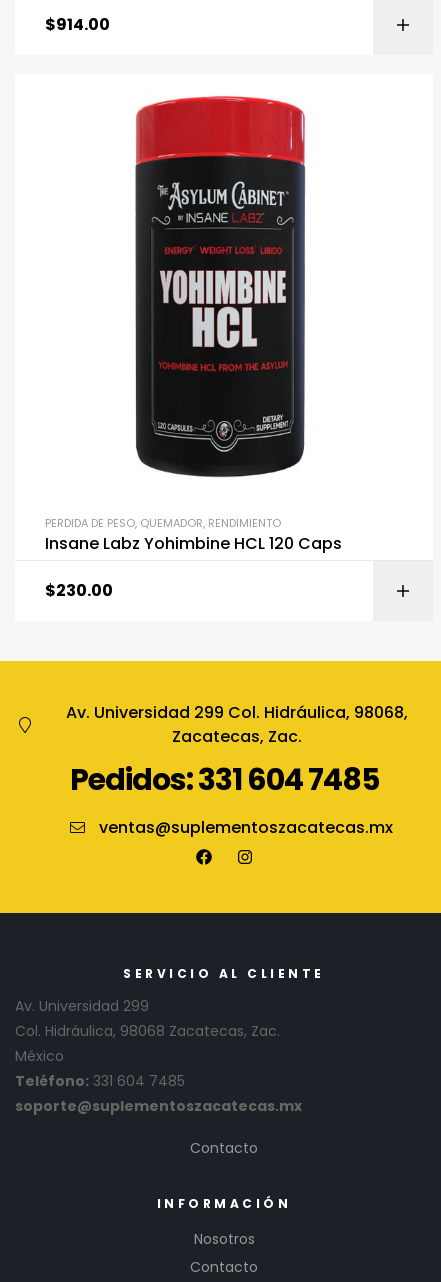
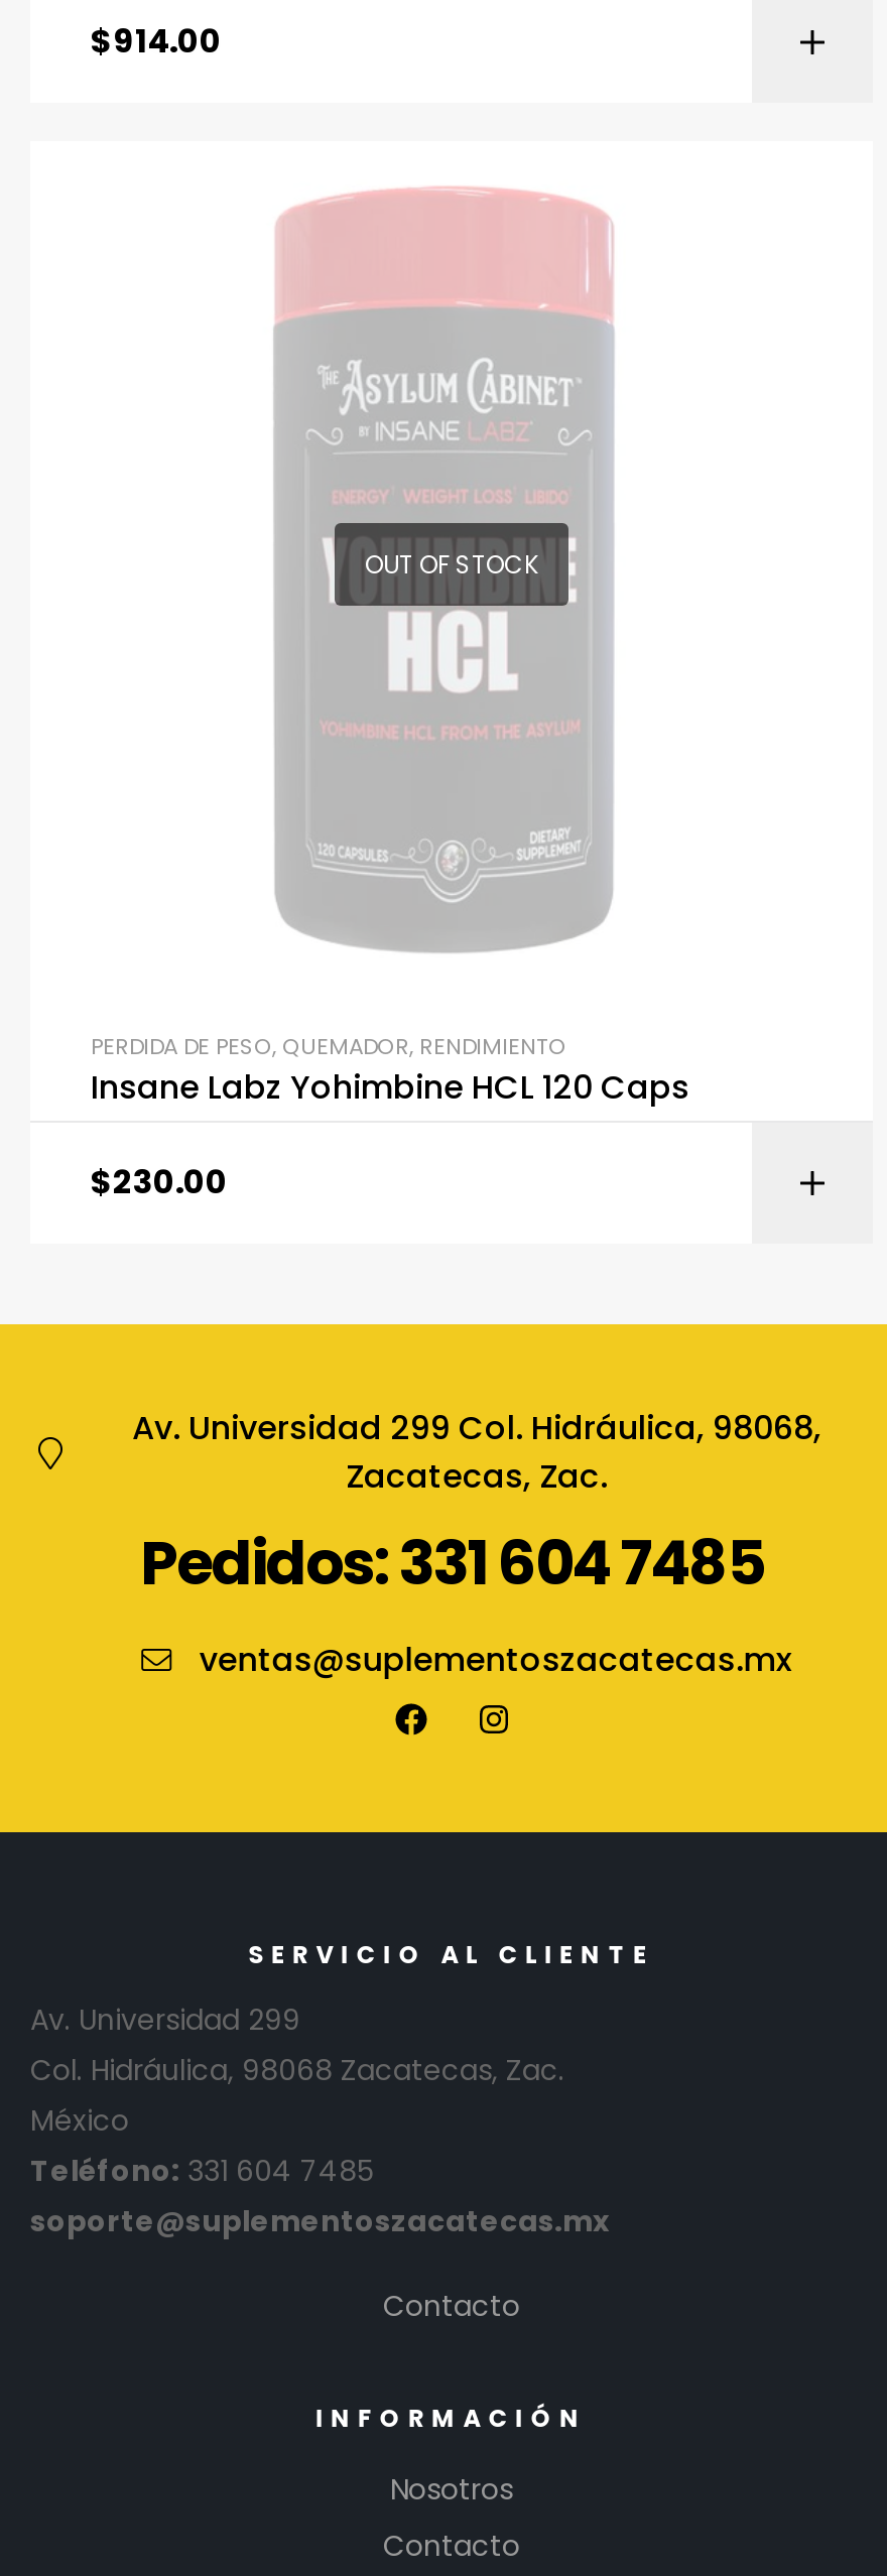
none -> [365,548,538,582] OUT OF STOCK
[135,96,305,477] [image] -> [274,187,613,951] [image]

